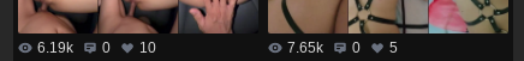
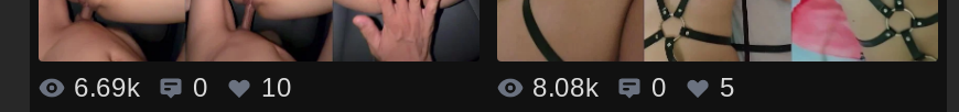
[37,39,156,56] 6.19k 0 10 -> [74,72,292,103] 6.69k 0 10
[287,39,398,56] 7.65k 0 5 -> [532,72,735,103] 8.08k 0 5

